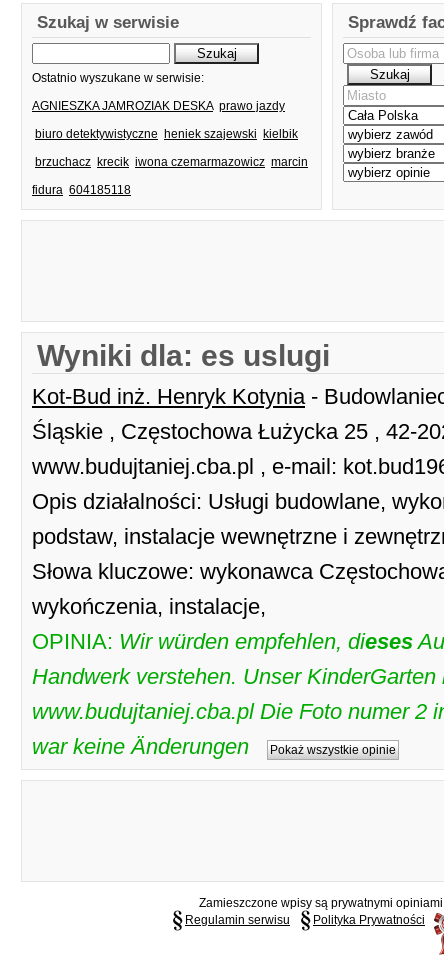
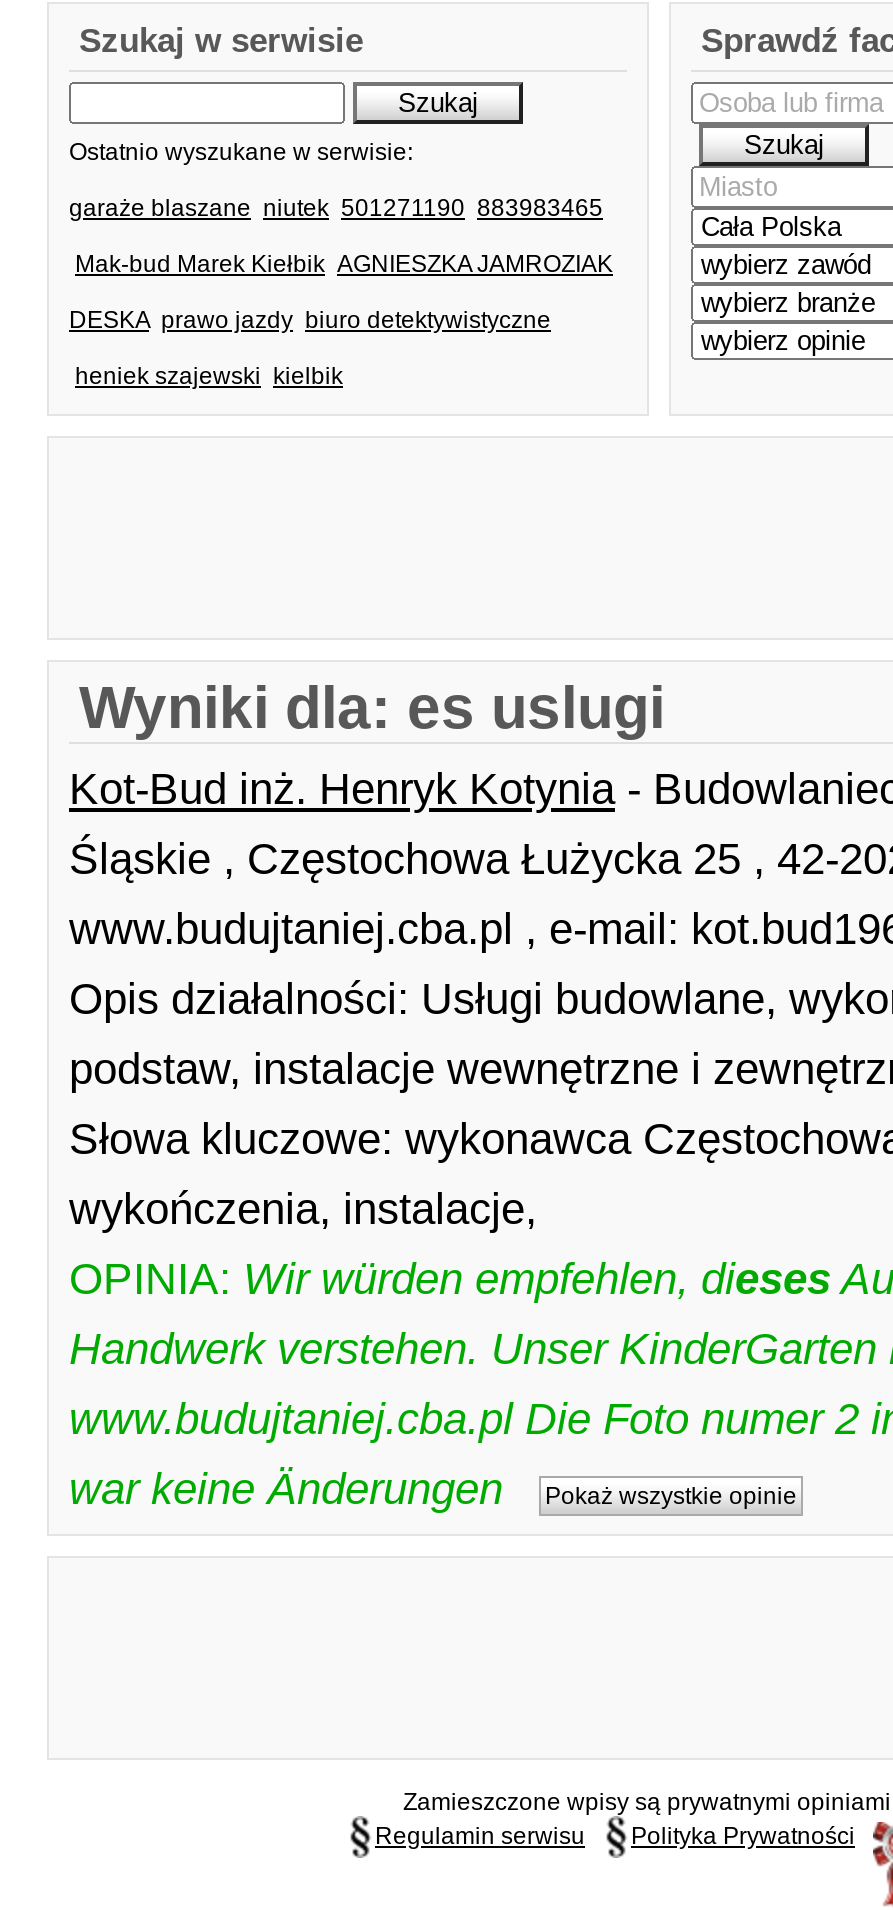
[32,99,285,113] AGNIESZKA JAMROZIAK DESKA prawo jazdy -> [69,194,603,222] garaże blaszane niutek 501271190 883983465
[35,127,298,141] biuro detektywistyczne heniek szajewski kielbik -> [75,250,613,278] Mak-bud Marek Kiełbik AGNIESZKA JAMROZIAK
[35,155,308,169] brzuchacz krecik iwona czemarmazowicz marcin -> [69,306,551,334] DESKA prawo jazdy biuro detektywistyczne
[32,183,131,197] fidura 604185118 -> [75,362,343,390] heniek szajewski kielbik

